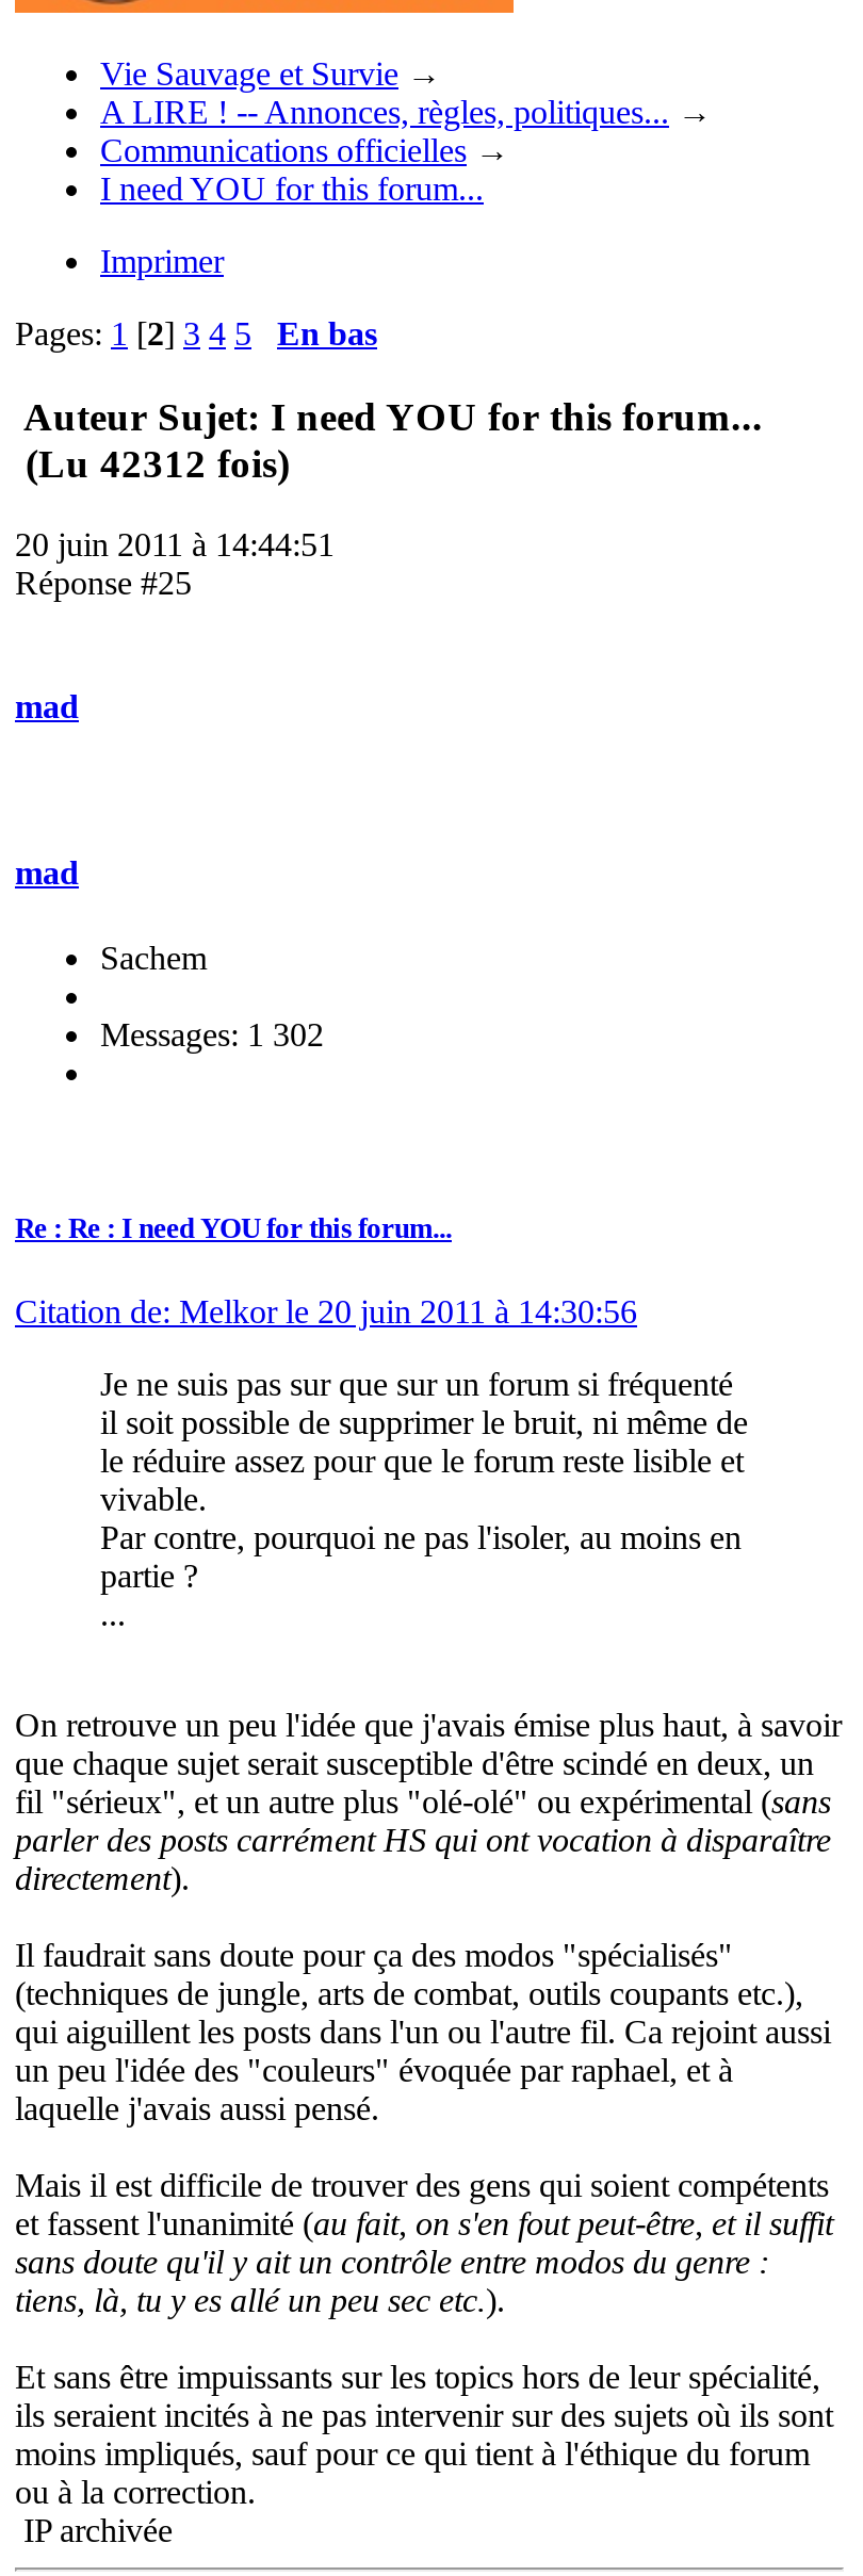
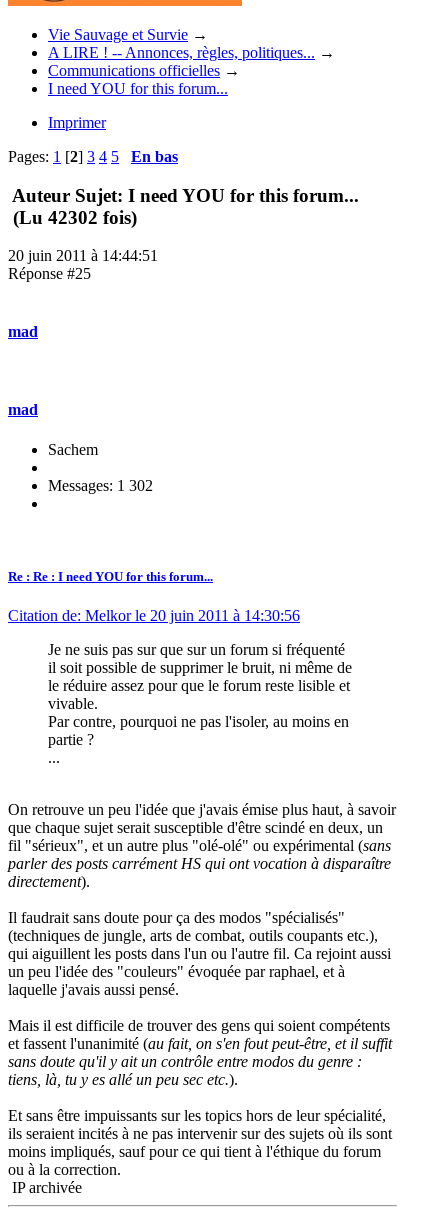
[15,440,290,485] (Lu 42312 fois) -> [8,207,137,228] (Lu 42302 fois)

